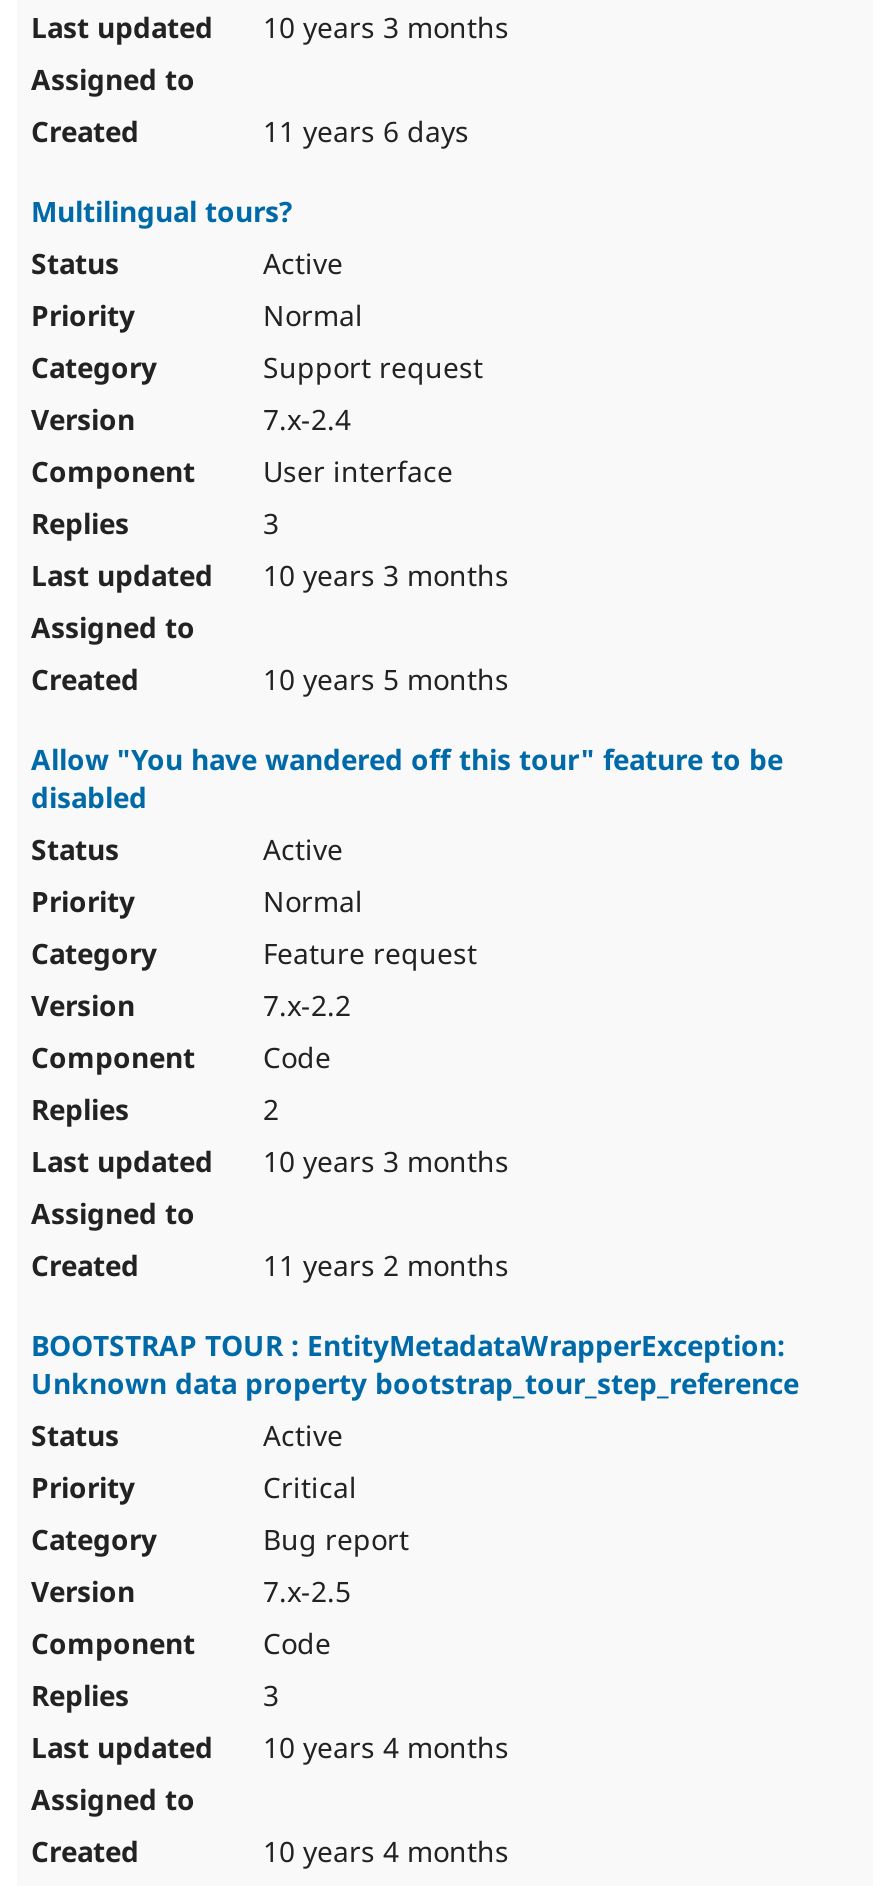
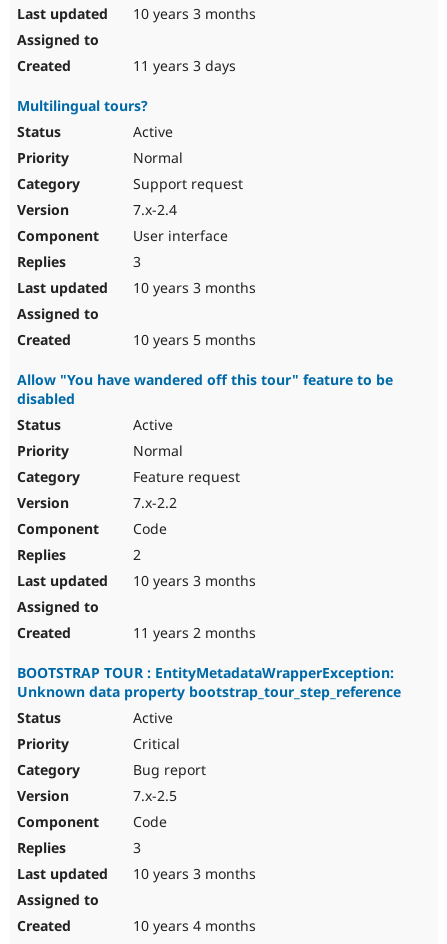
[255,112,469,150] 11 years 6 days -> [129,56,236,75] 11 years 3 days
[255,1728,509,1766] 10 years 4 months -> [129,864,256,883] 10 years 3 months

